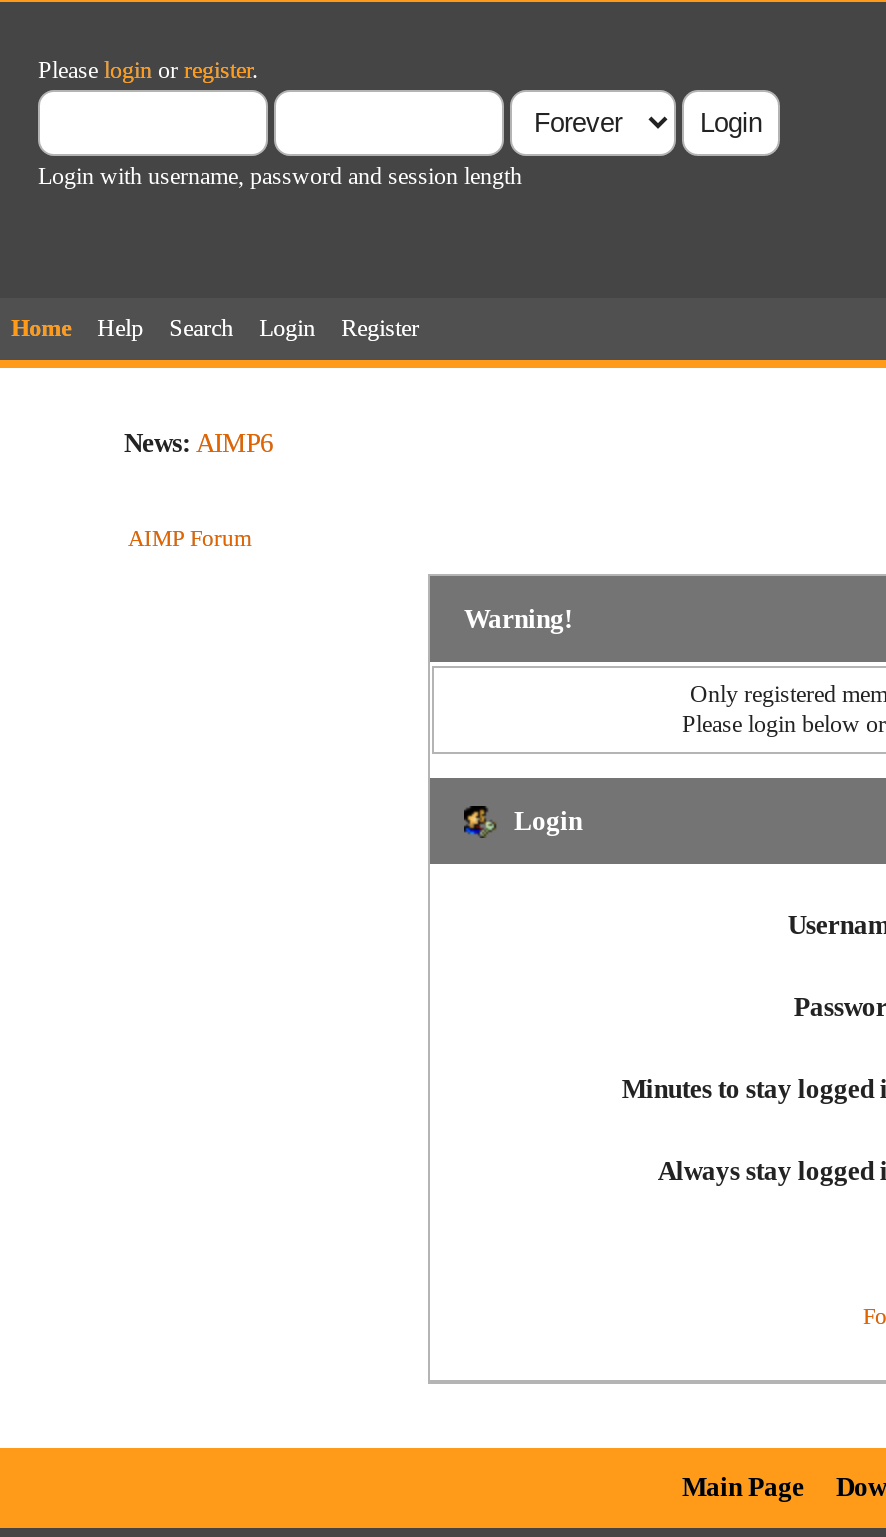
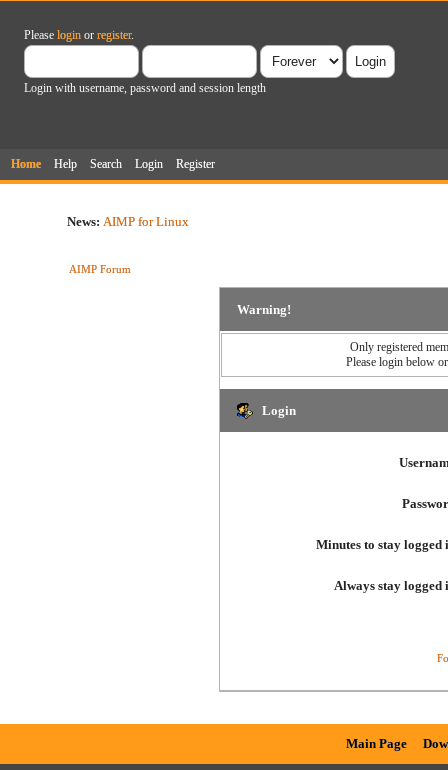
[124,428,274,458] News: AIMP6 -> [67,214,189,229] News: AIMP for Linux

